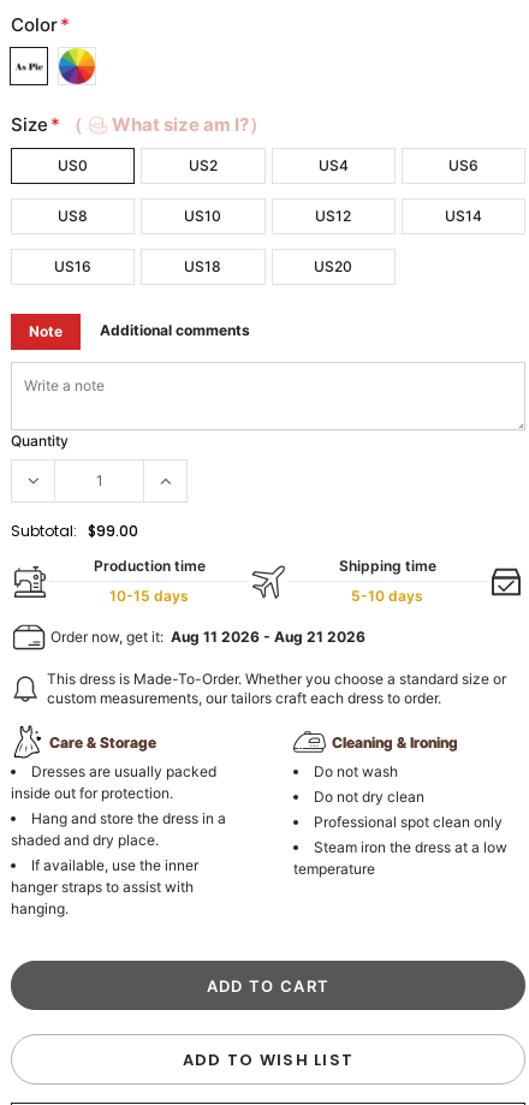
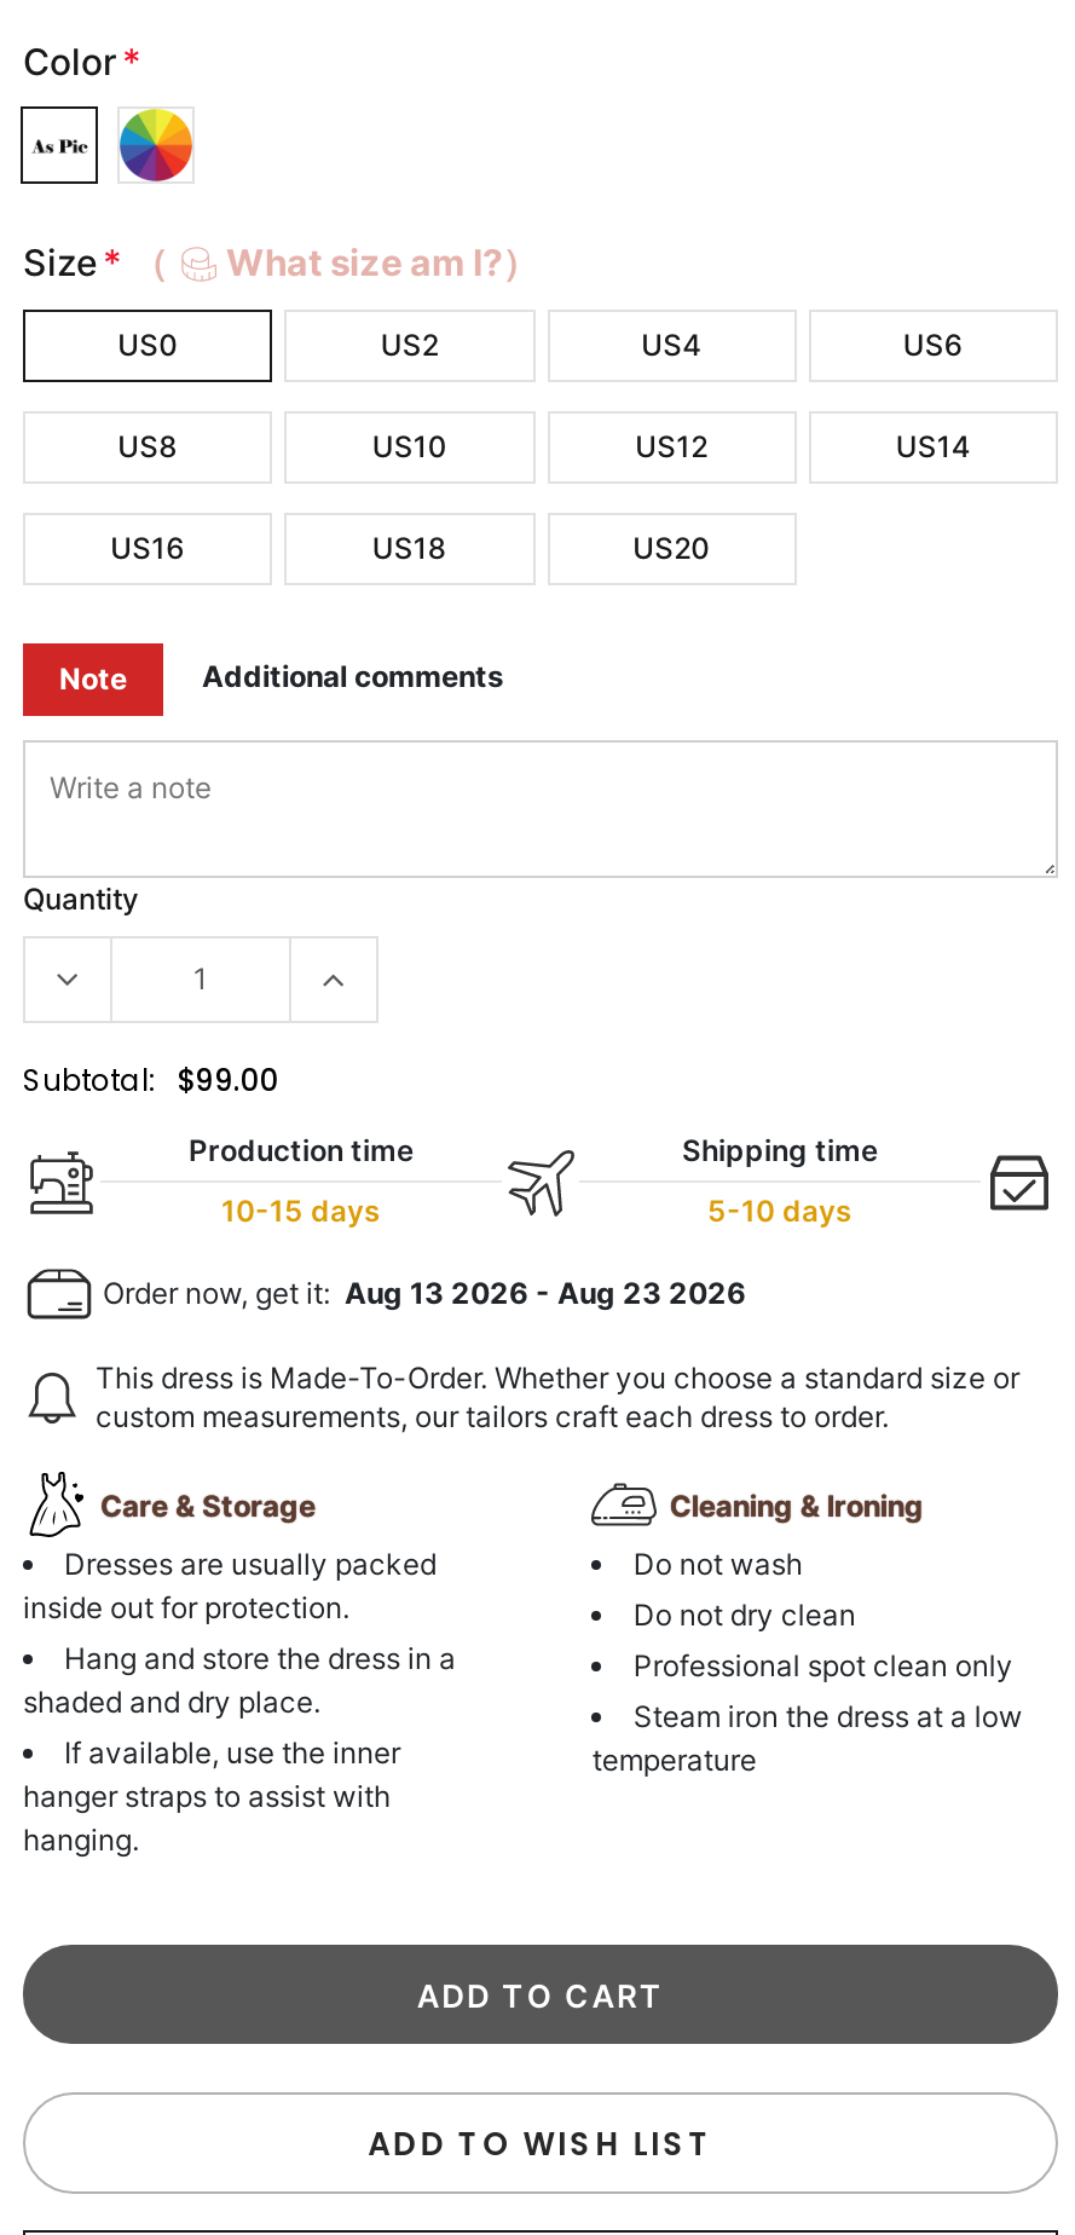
[47,628,365,646] Order now, get it: Aug 11 2026 - Aug 21 2026 -> [96,1275,746,1311] Order now, get it: Aug 13 2026 - Aug 23 2026

